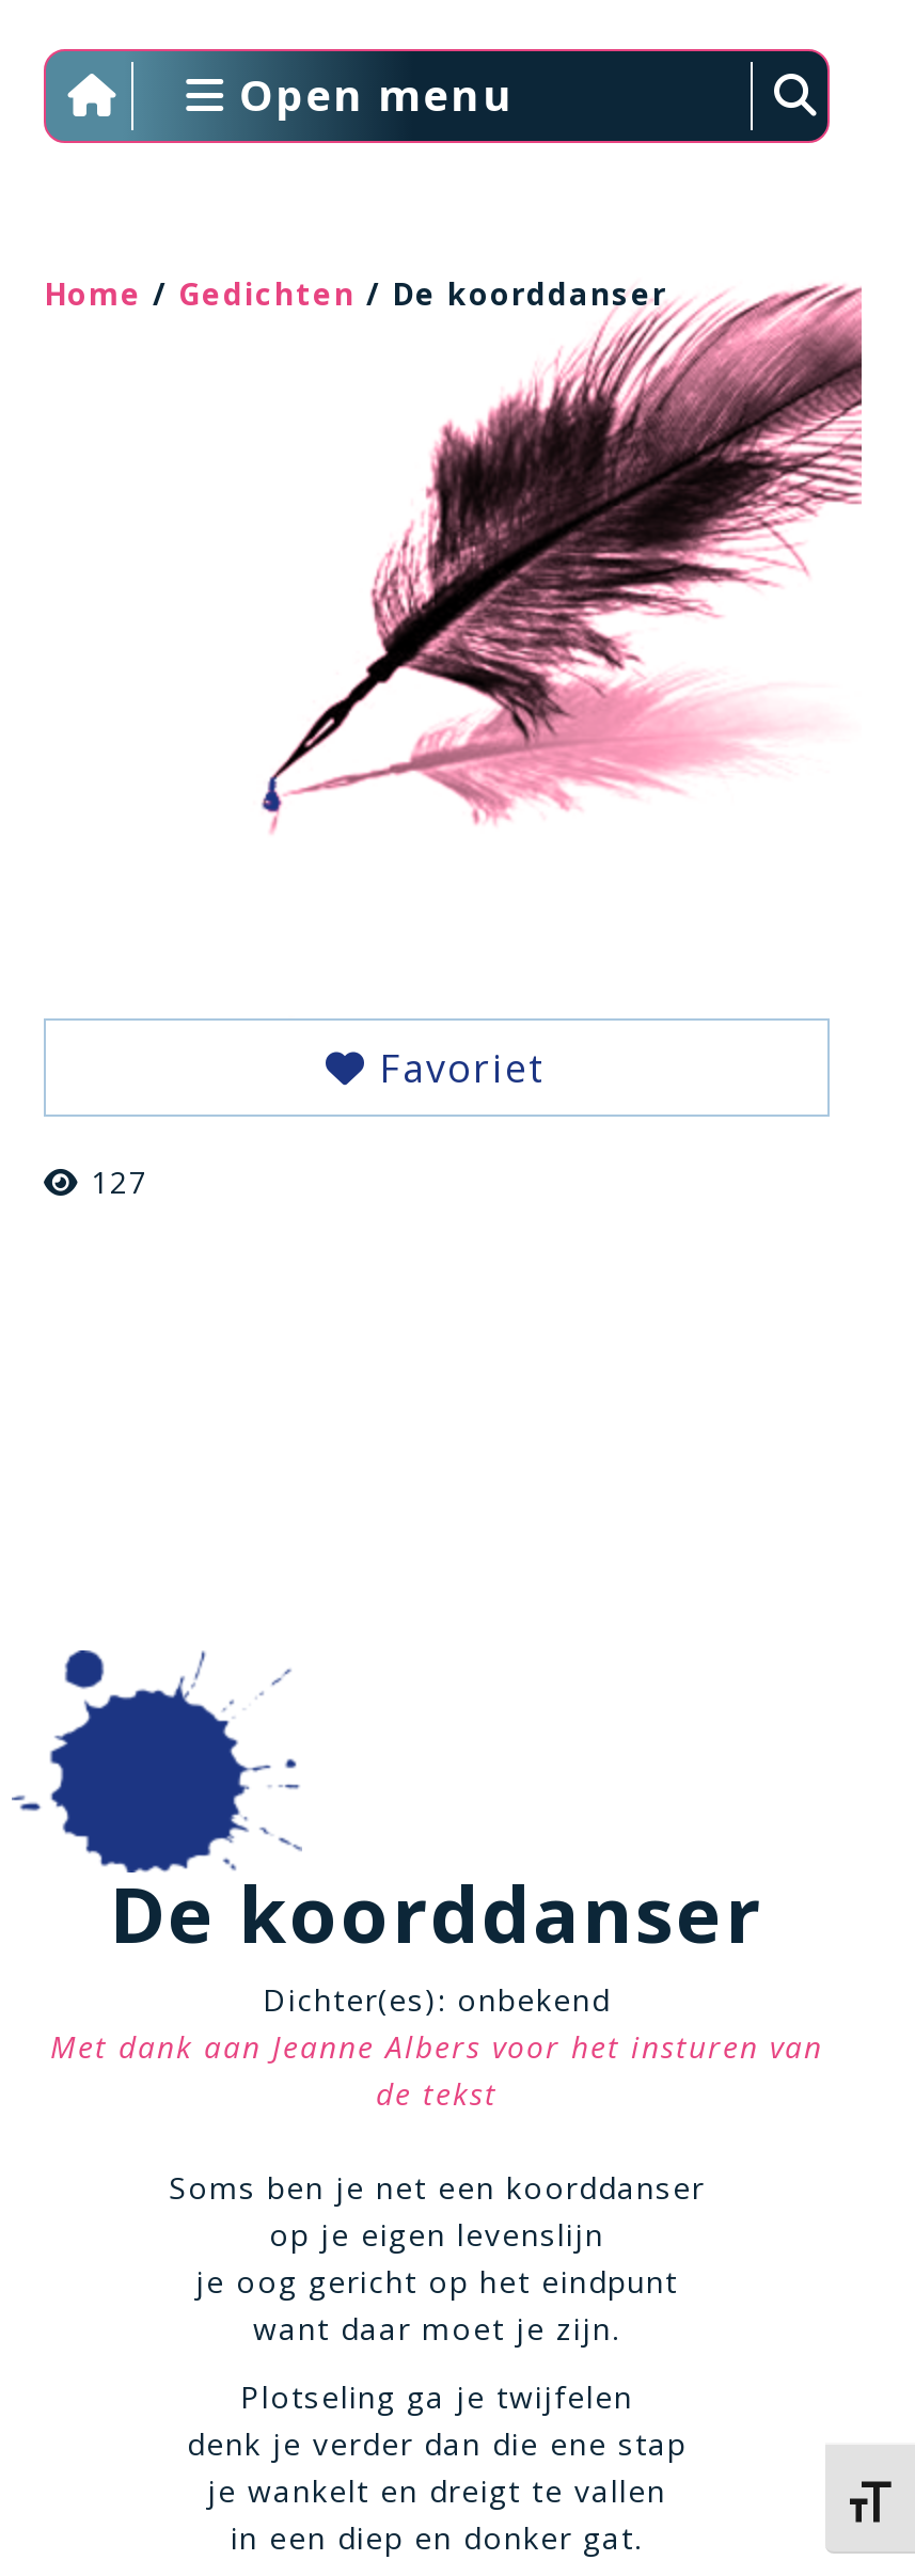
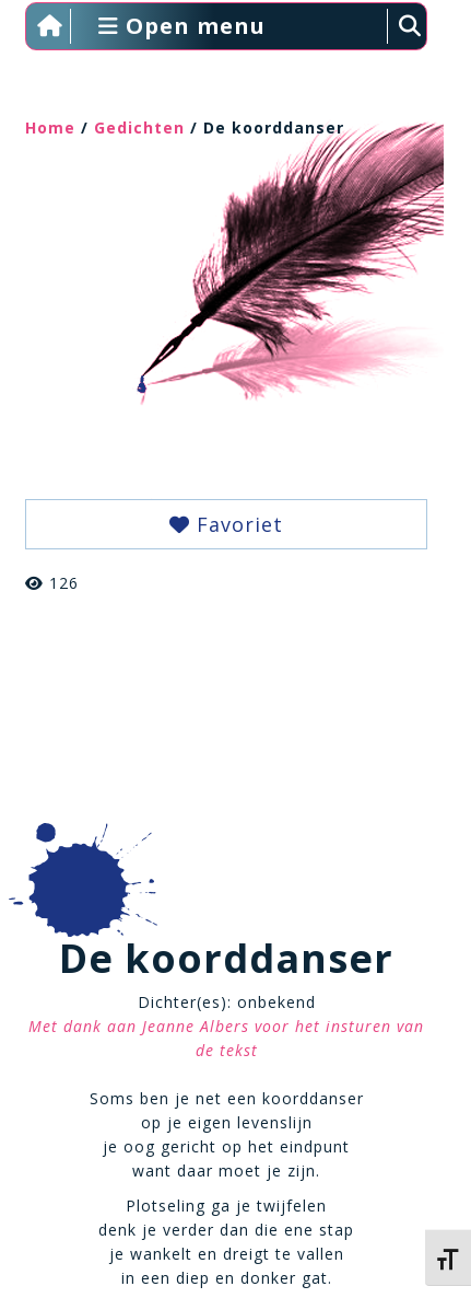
[80,1161,148,1202] 127 -> [44,572,79,593] 126

